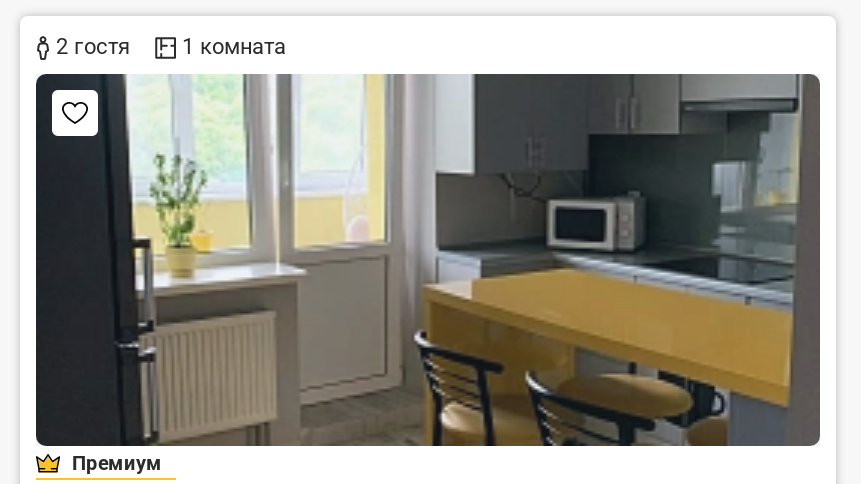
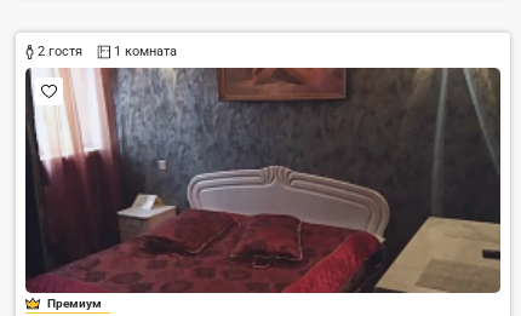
[40,72,820,448] [image] -> [27,67,500,294] [image]

